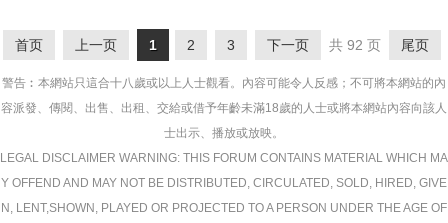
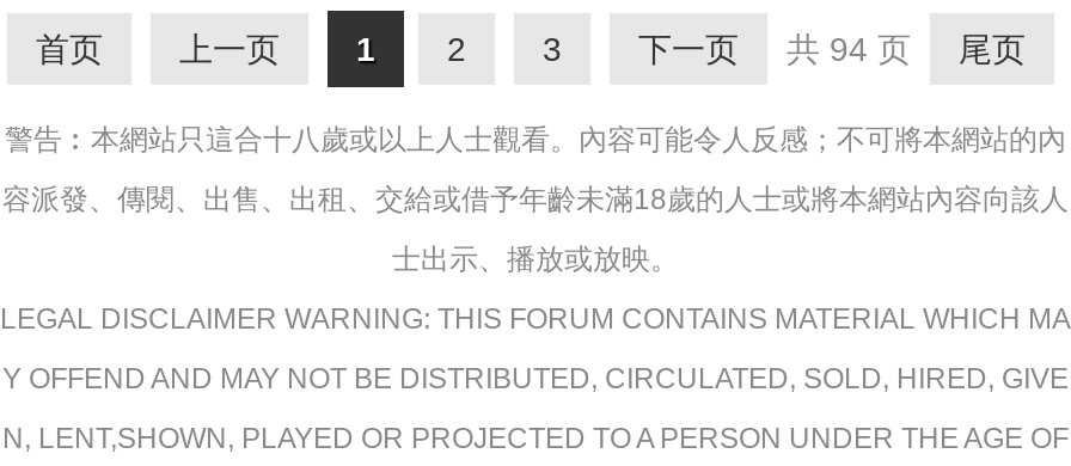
[15,37,429,53] 首页 上一页 1 2 3 下一页 共 92 页 尾页 -> [36,30,1026,68] 首页 上一页 1 2 3 下一页 共 94 页 尾页

